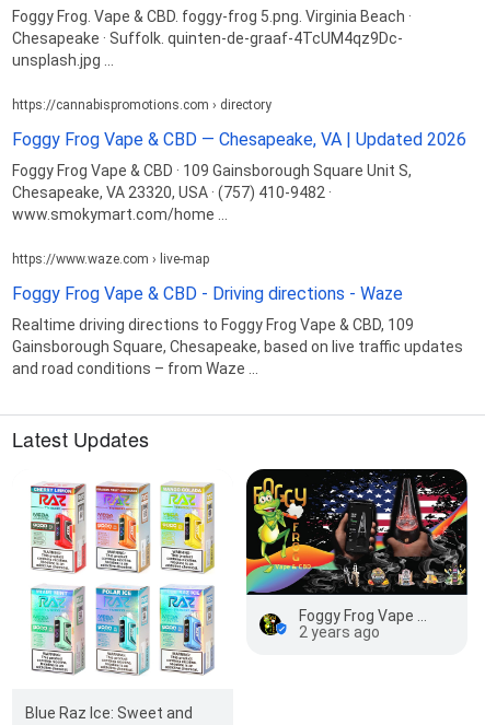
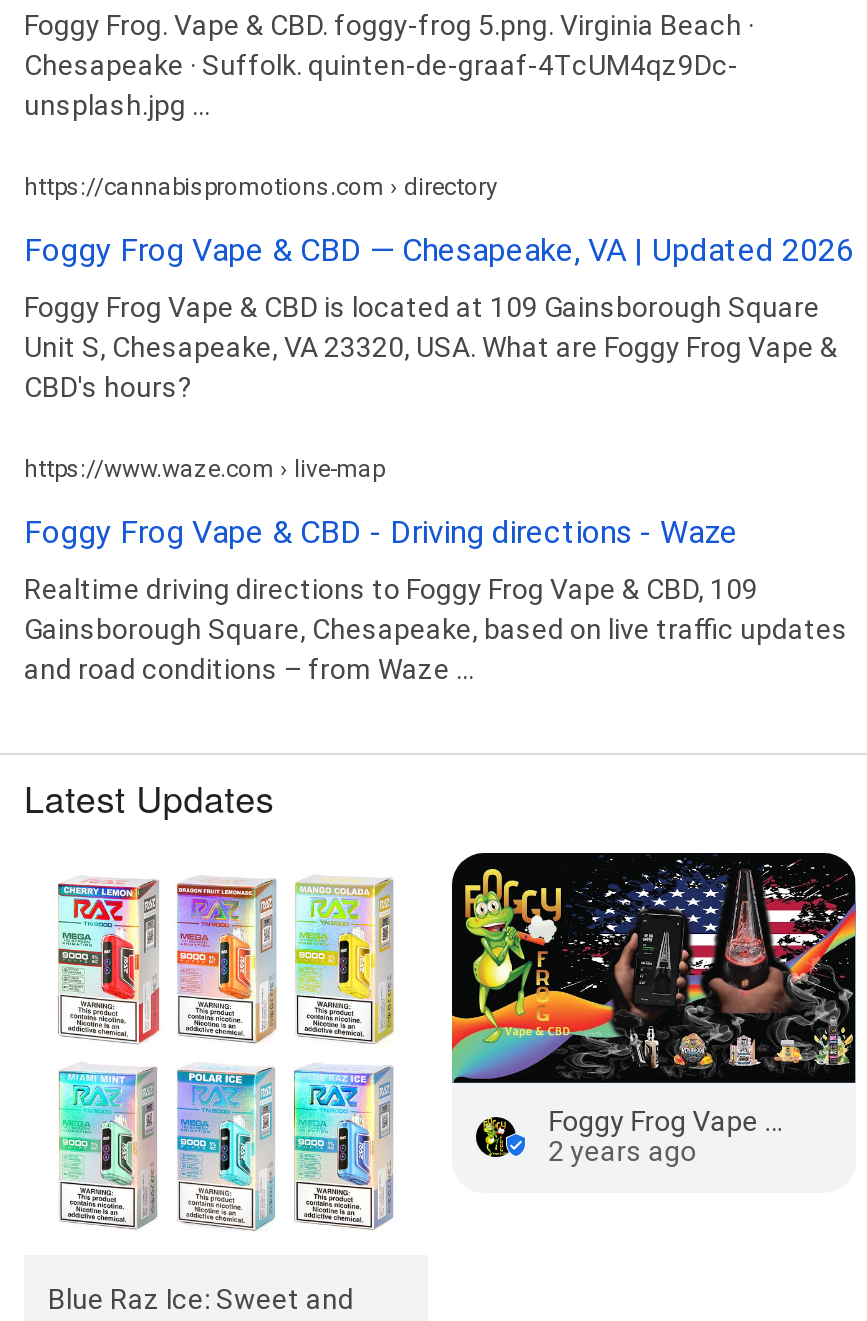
[12,162,412,223] Foggy Frog Vape & CBD · 109 Gainsborough Square Unit S, | Chesapeake, VA 23320, USA · (757) 410-9482 · | www.smokymart.com/home ... -> [24,290,838,402] Foggy Frog Vape & CBD is located at 109 Gainsborough Square | Unit S, Chesapeake, VA 23320, USA. What are Foggy Frog Vape & | CBD's hours?

